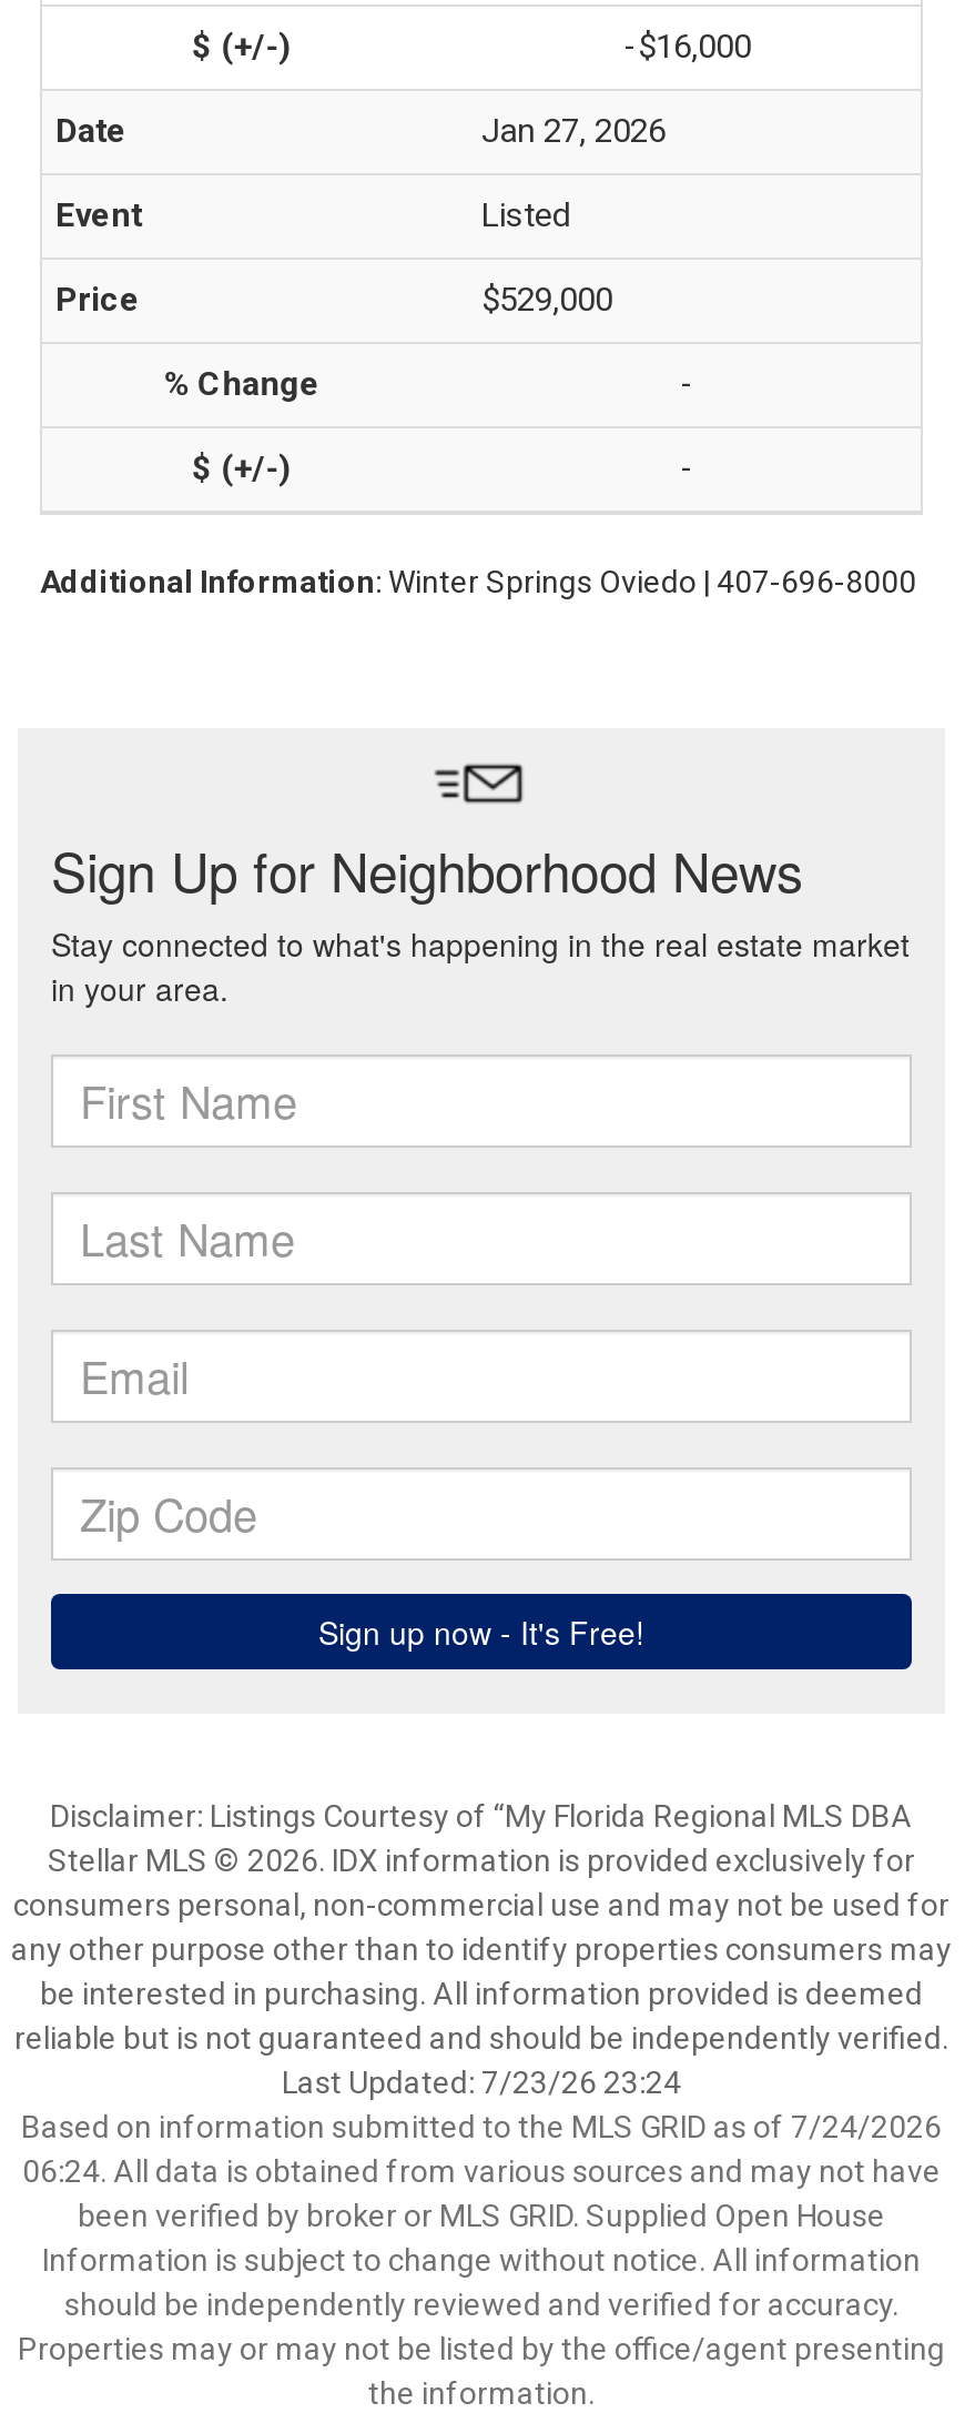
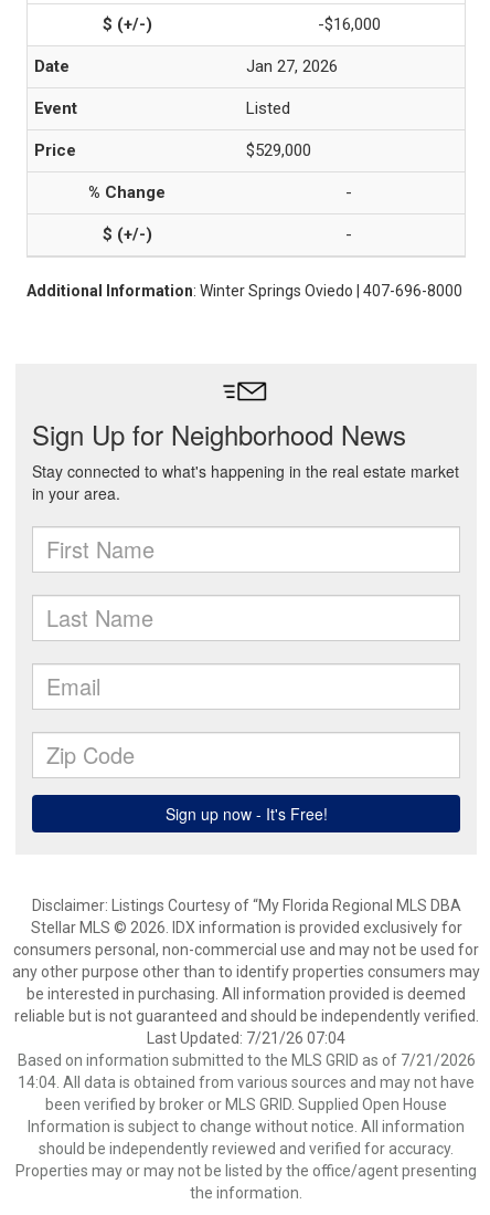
[282,2064,681,2100] Last Updated: 7/23/26 23:24 -> [147,1029,345,1047] Last Updated: 7/21/26 07:04
[21,2109,942,2144] Based on information submitted to the MLS GRID as of 7/24/2026 -> [17,1051,475,1069] Based on information submitted to the MLS GRID as of 7/21/2026
[22,2153,941,2189] 06:24. All data is obtained from various sources and may not have -> [18,1073,475,1091] 14:04. All data is obtained from various sources and may not have

